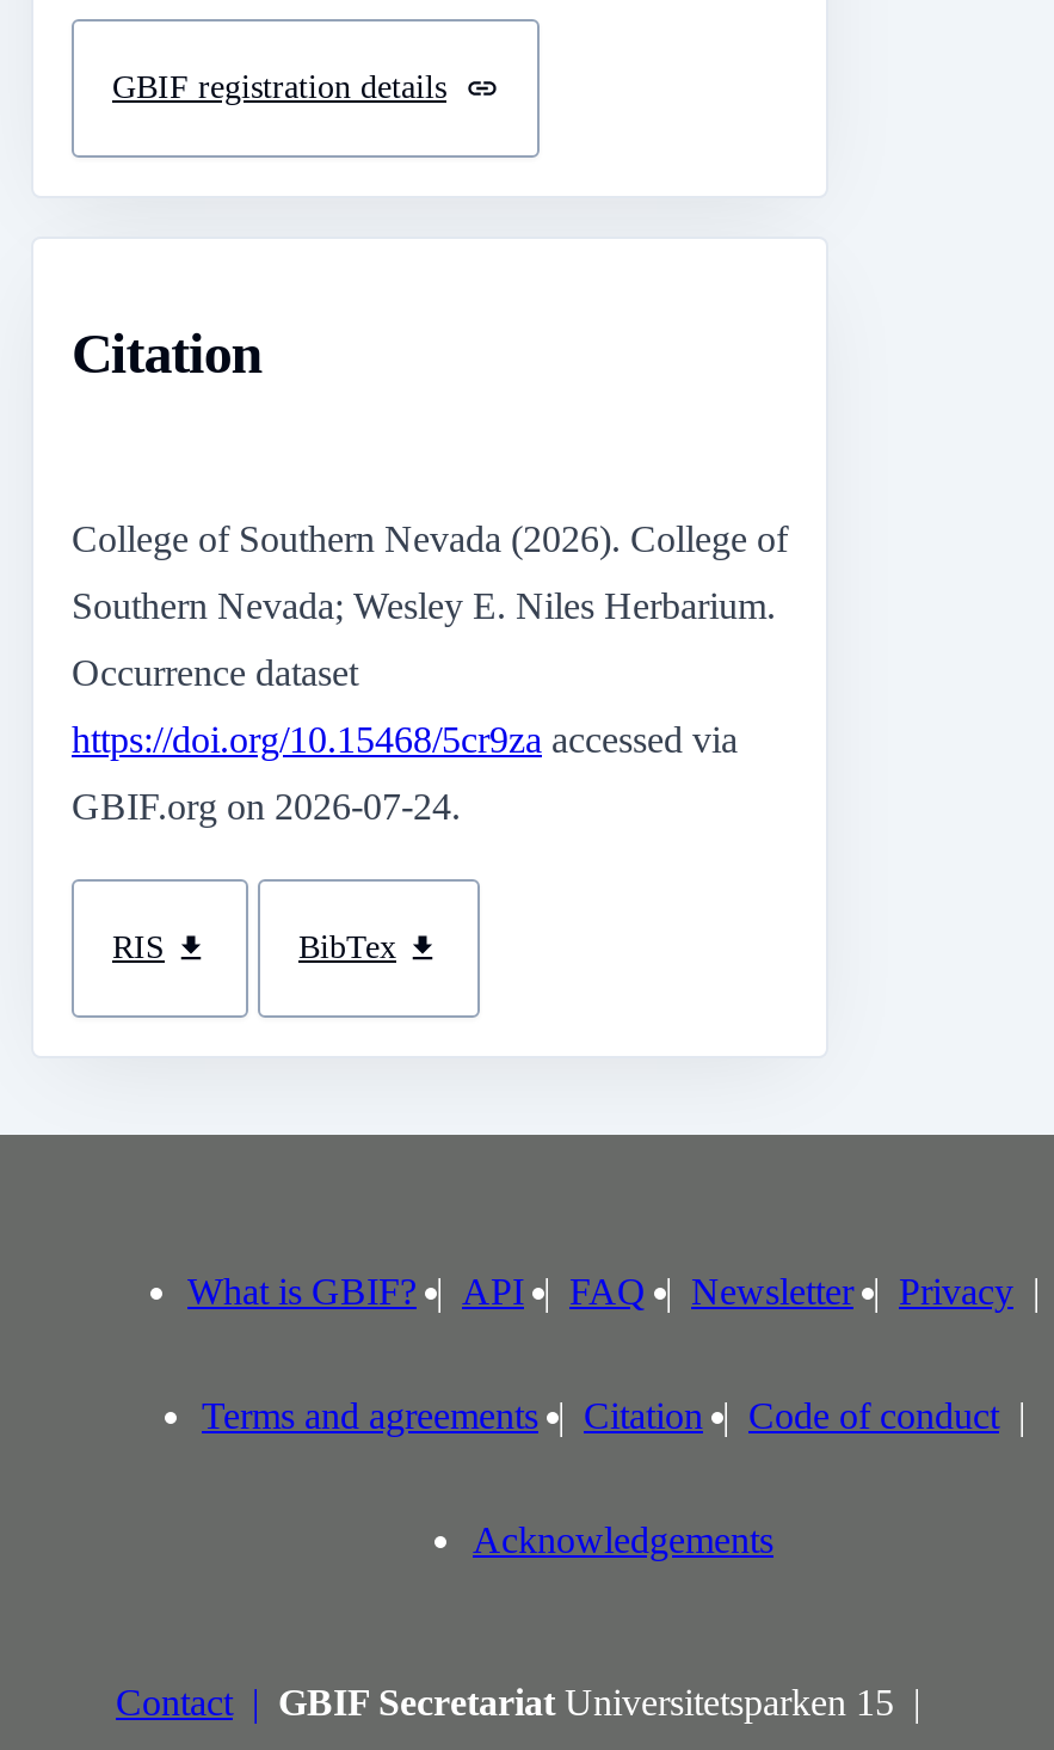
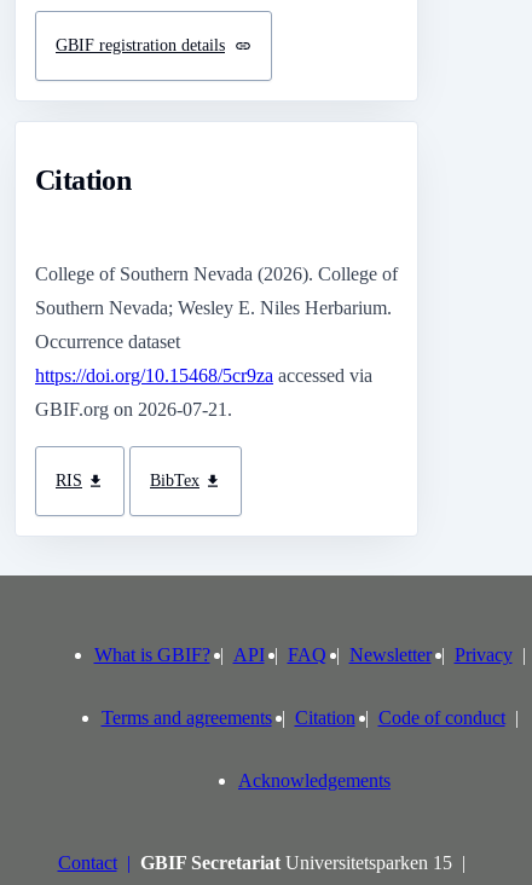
[72,786,461,827] GBIF.org on 2026-07-24. -> [35,399,232,420] GBIF.org on 2026-07-21.

